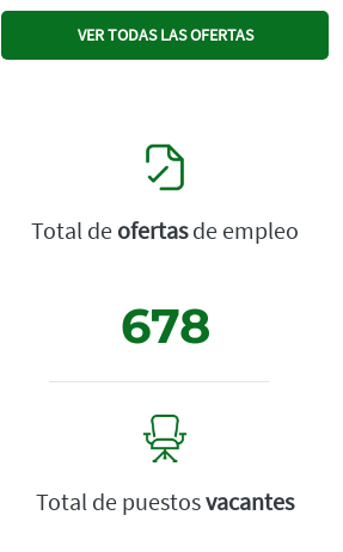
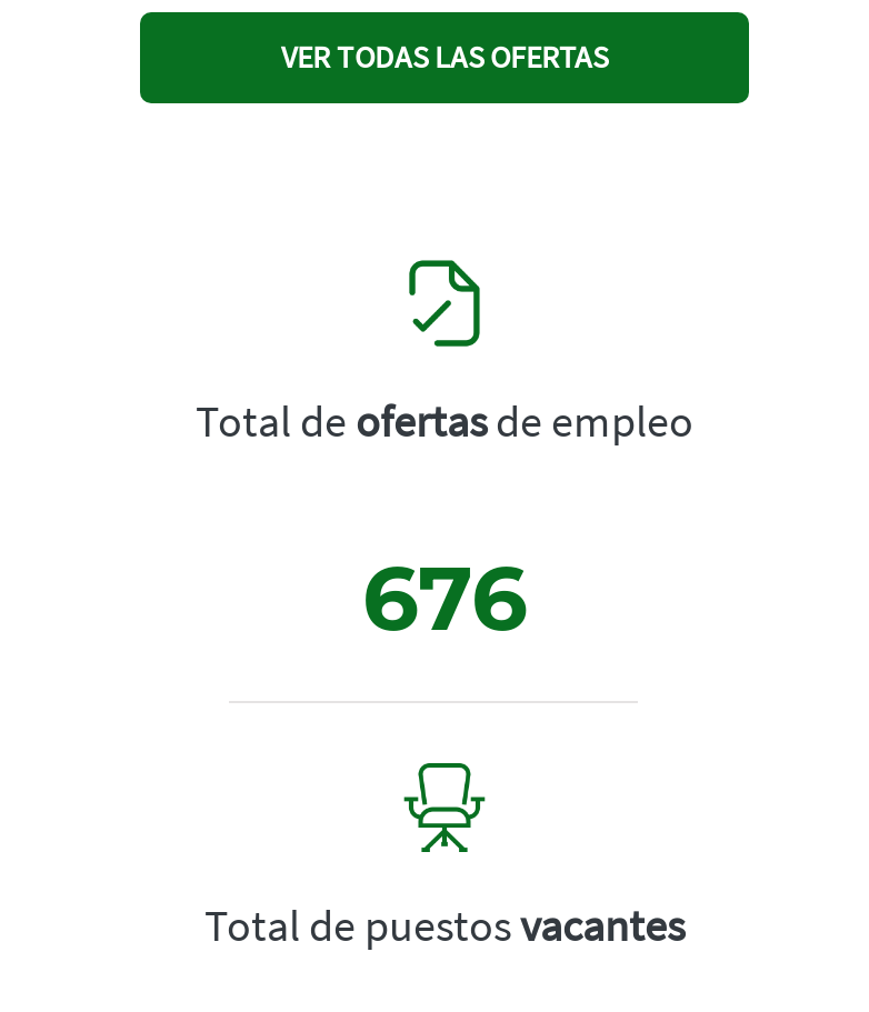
[120,296,210,355] 678 -> [362,544,527,653] 676

